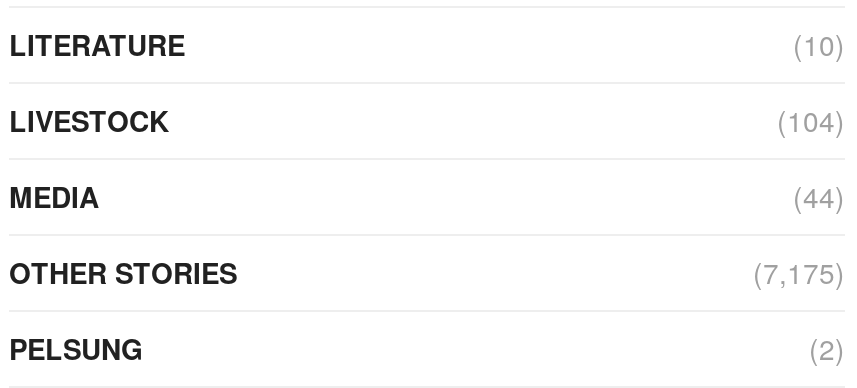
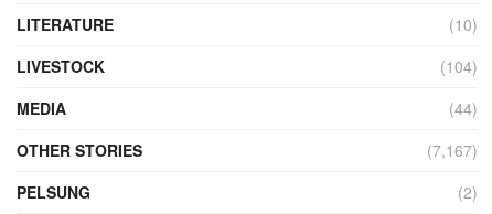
[753,252,845,292] (7,175) -> [427,139,478,161] (7,167)

